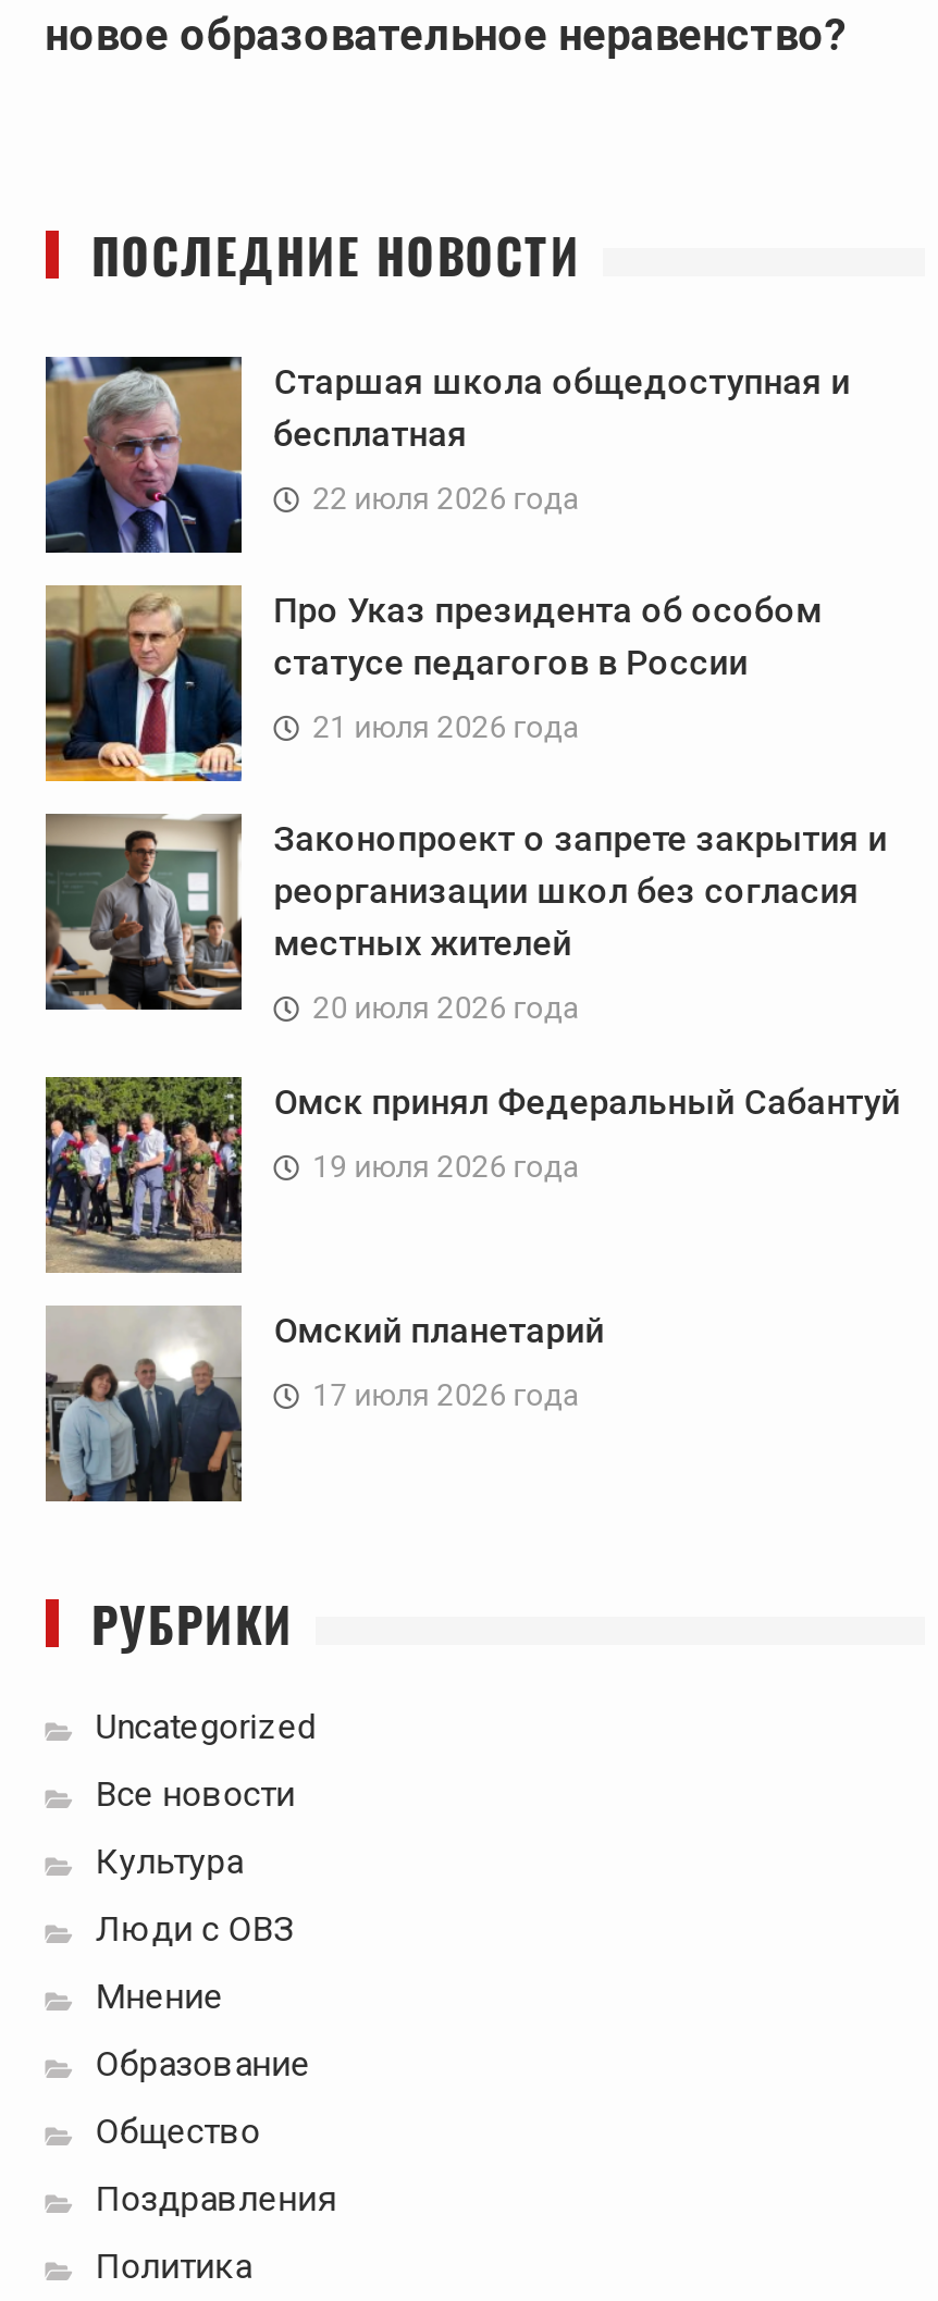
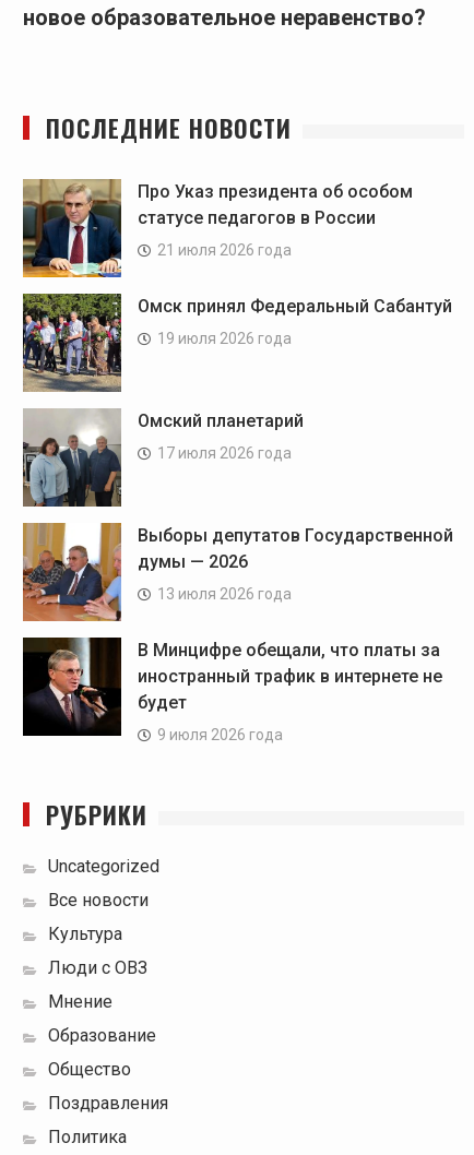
[44,355,850,555] [image] | Старшая школа общедоступная и | бесплатная | 22 июля 2026 года -> none
moved [41,583,822,785] -> [21,178,413,279]: [image] | Про Указ президента об особом | статусе педагогов в России | 21 июля 2026 года
[46,814,887,1024] [image] | Законопроект о запрете закрытия и | реорганизации школ без согласия | местных жителей | 20 июля 2026 года -> none
moved [41,1073,900,1411] -> [21,291,452,461]: [image] | Омск принял Федеральный Сабантуй | 19 июля 2026 года | Омский планетарий | 17 июля 2026 года
none -> [22,522,453,743] [image] | Выборы депутатов Государственной | думы — 2026 | 13 июля 2026 года | В Минцифре обещали, что платы за | иностранный трафик в интернете не | будет | 9 июля 2026 года
none -> [22,636,121,737] [image]

